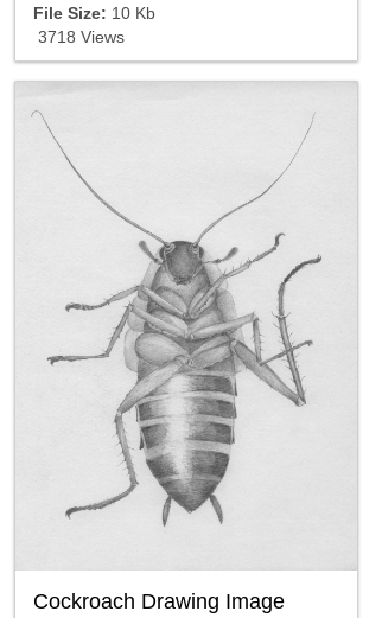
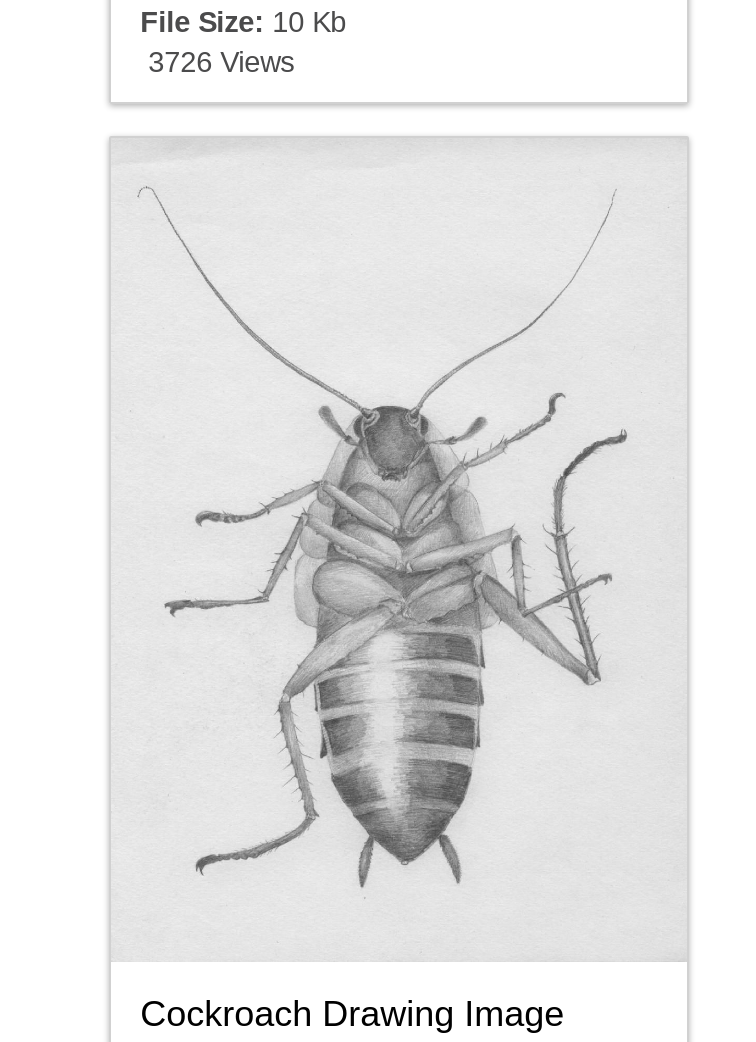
[33,27,124,46] 3718 Views -> [140,45,294,77] 3726 Views

